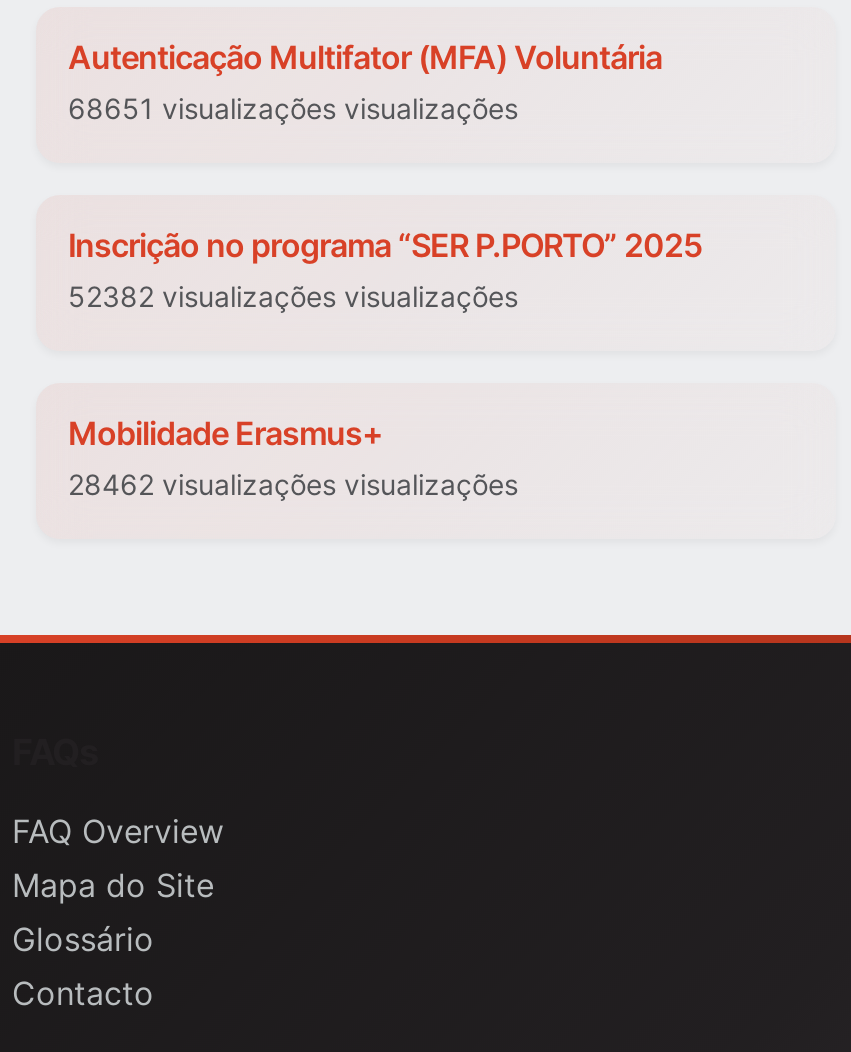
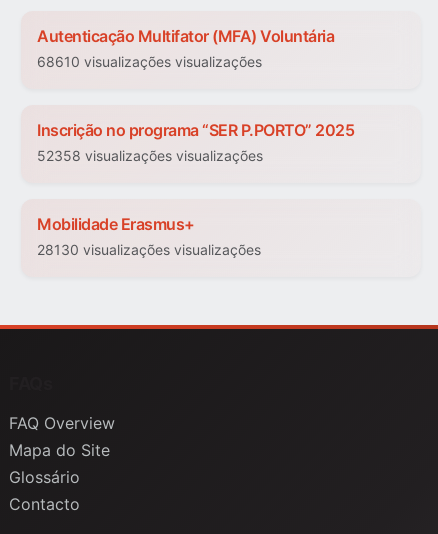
[68,92,518,126] 68651 visualizações visualizações -> [37,53,262,70] 68610 visualizações visualizações
[68,280,518,314] 52382 visualizações visualizações -> [37,147,263,164] 52358 visualizações visualizações
[68,468,518,502] 28462 visualizações visualizações -> [37,241,261,258] 28130 visualizações visualizações

